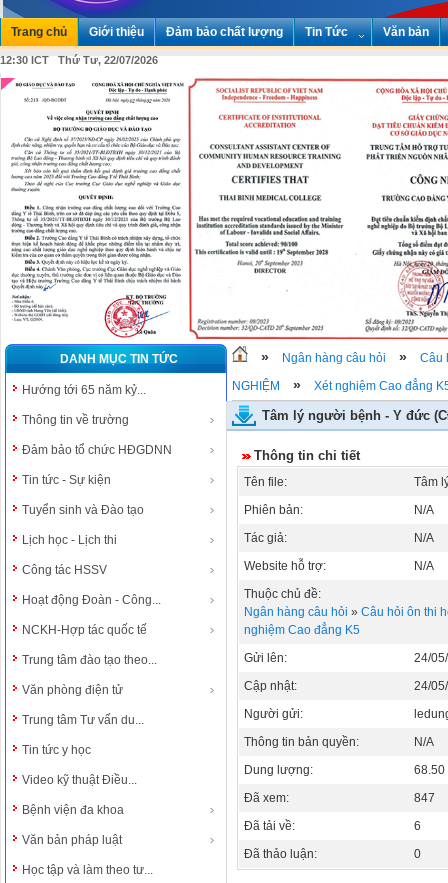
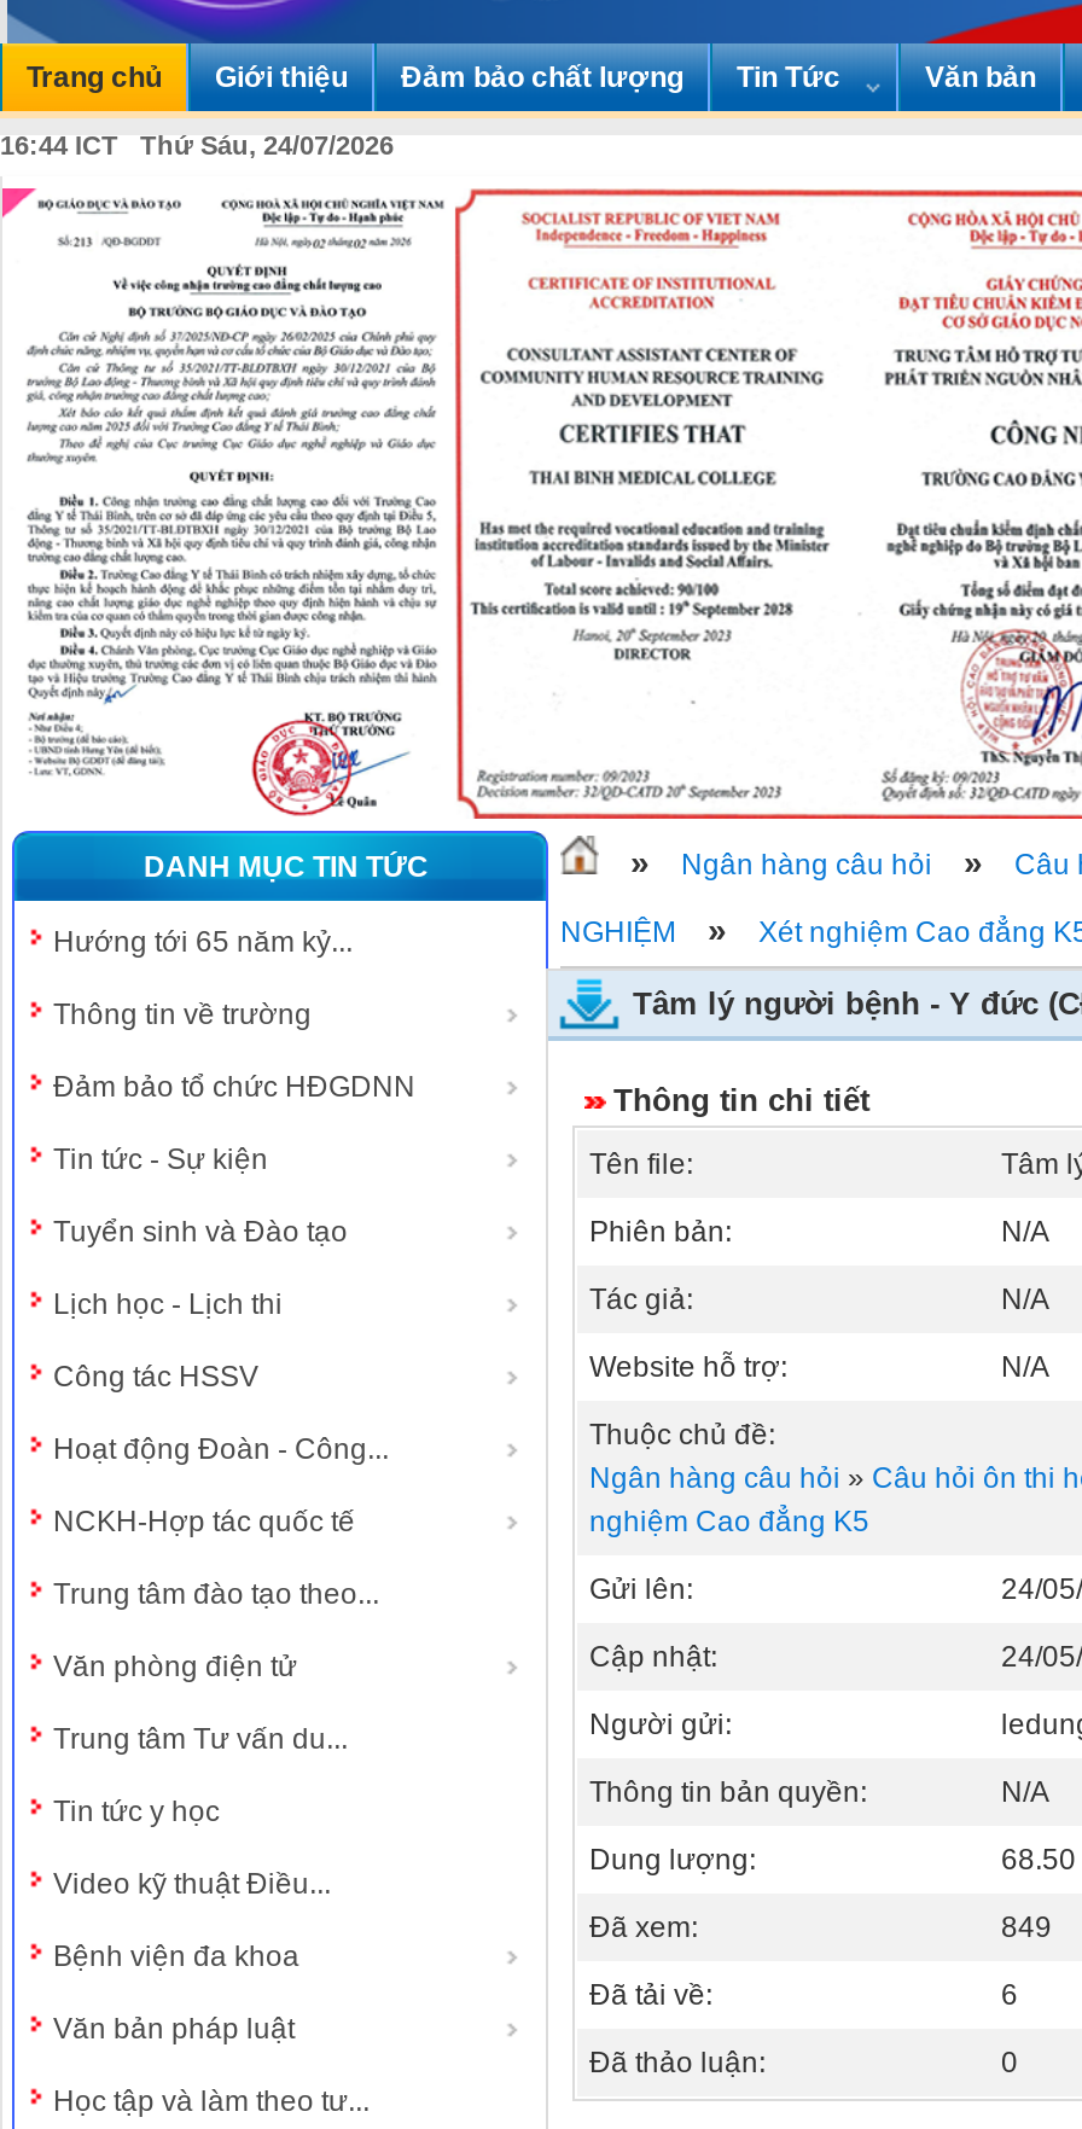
[0,54,158,66] 12:30 ICT Thứ Tư, 22/07/2026 -> [0,130,394,159] 16:44 ICT Thứ Sáu, 24/07/2026
[414,791,435,805] 847 -> [1001,1910,1052,1944] 849

